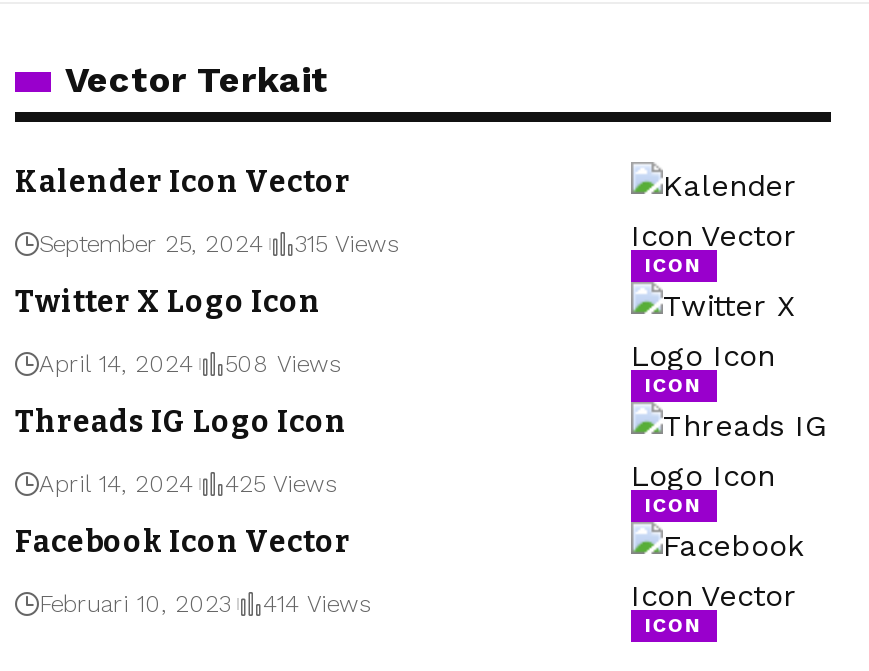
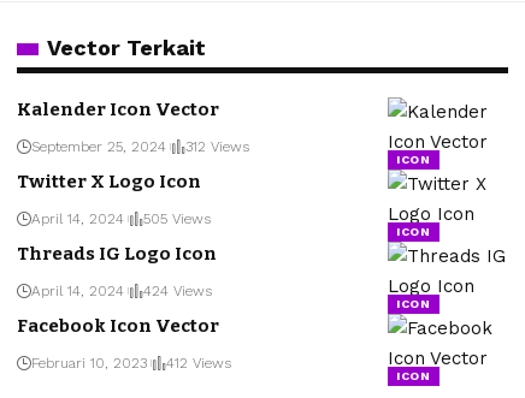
[39,231,399,259] September 25, 2024 315 Views -> [31,139,249,156] September 25, 2024 312 Views
[39,351,341,379] April 14, 2024 508 Views -> [31,211,211,228] April 14, 2024 505 Views
[39,471,337,499] April 14, 2024 425 Views -> [31,283,212,300] April 14, 2024 424 Views
[39,591,371,619] Februari 10, 2023 414 Views -> [31,355,231,372] Februari 10, 2023 412 Views

